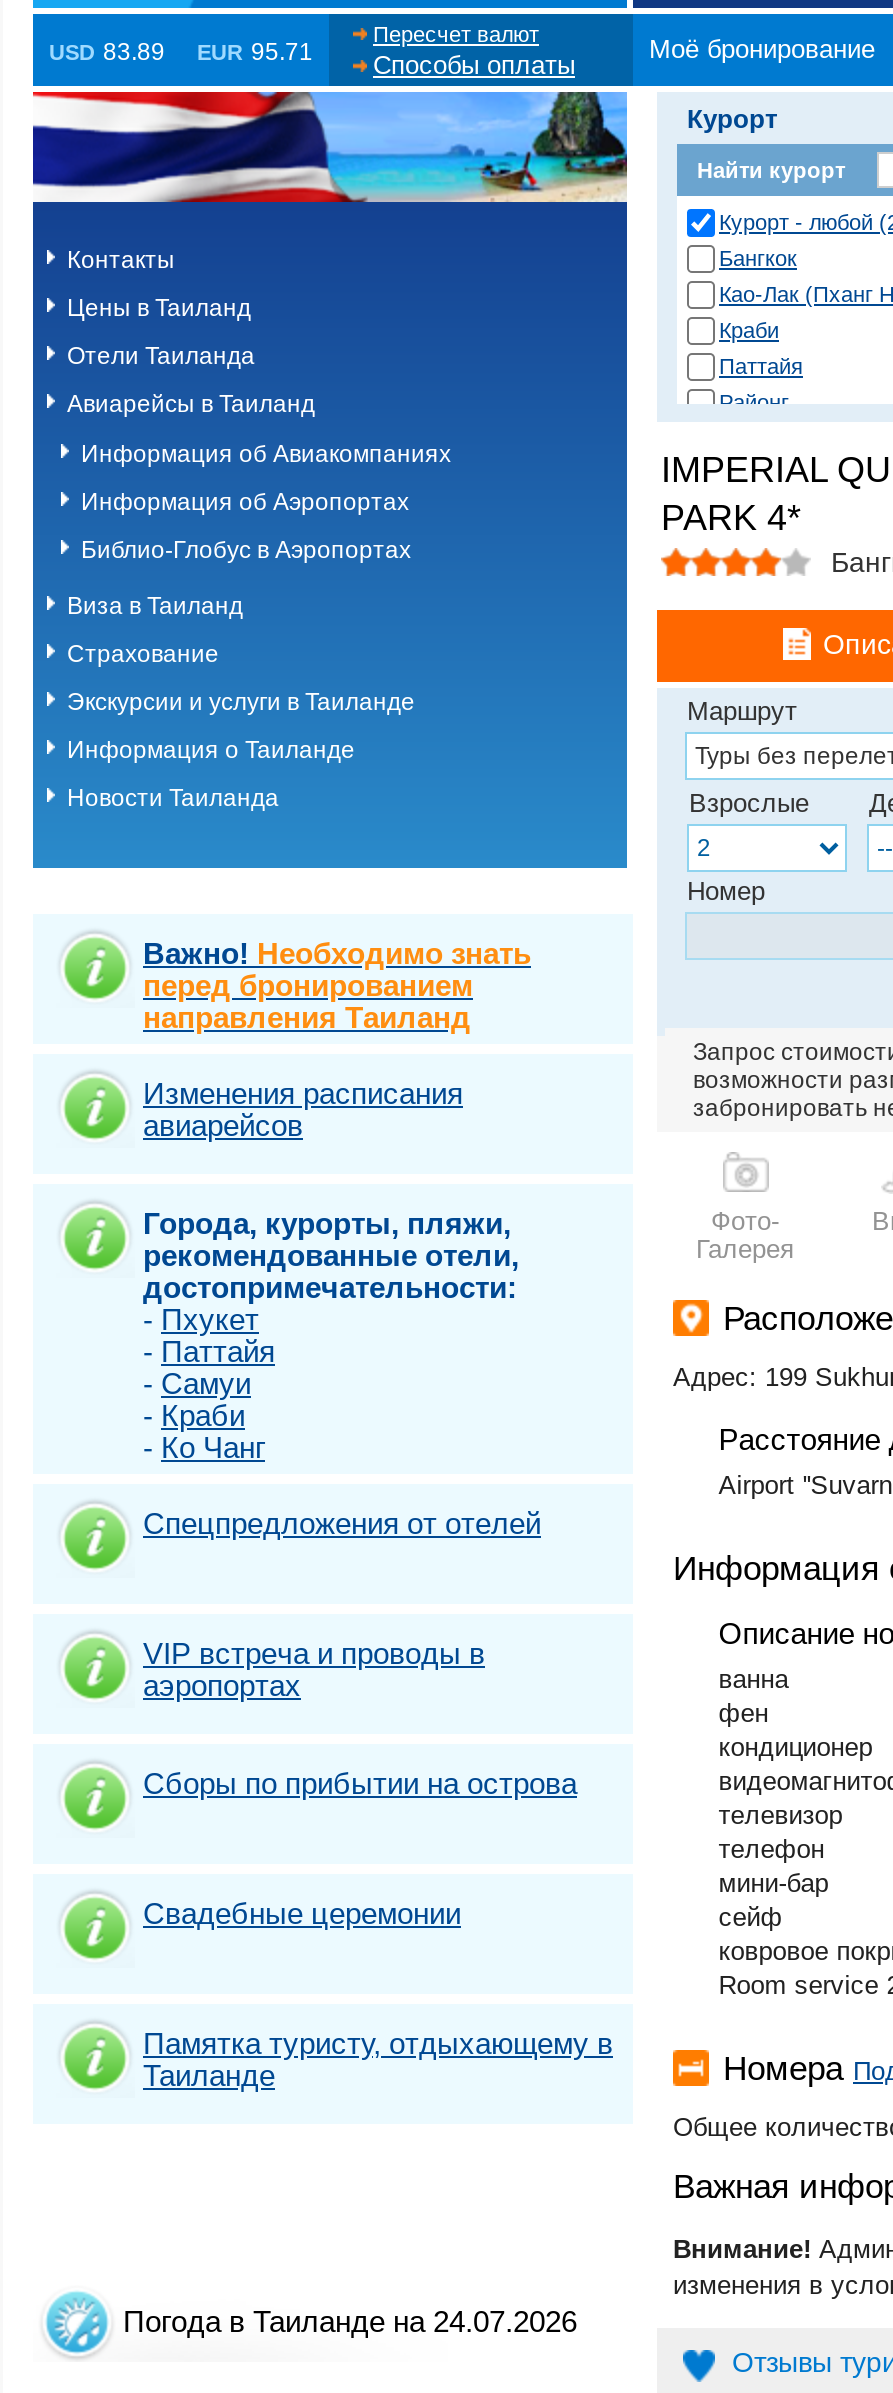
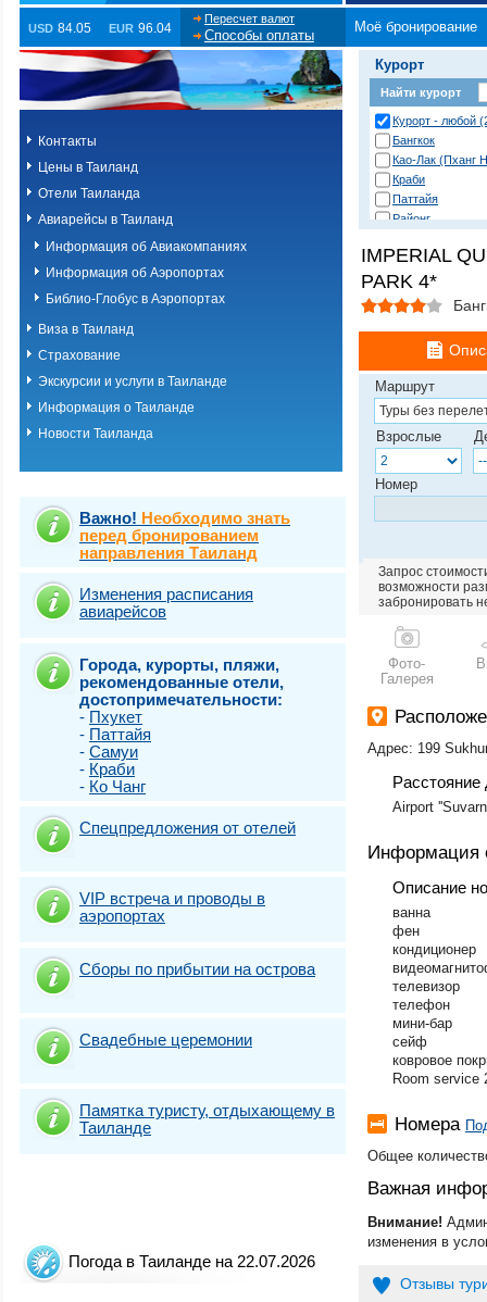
[49,38,165,66] USD 83.89 -> [28,21,91,36] USD 84.05
[197,38,313,66] EUR 95.71 -> [109,21,172,36] EUR 96.04
[123,2304,577,2338] Погода в Таиланде на 24.07.2026 -> [68,1252,315,1270] Погода в Таиланде на 22.07.2026

